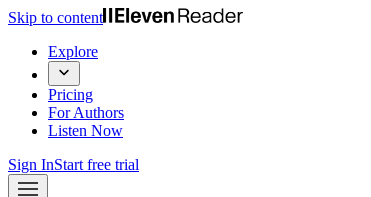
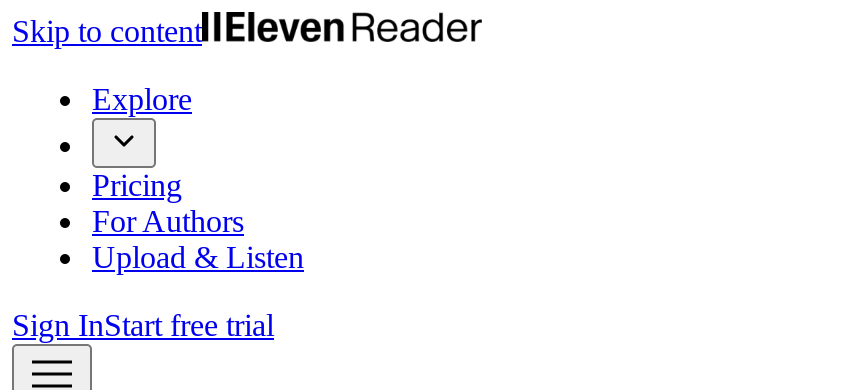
[48,122,123,139] Listen Now -> [92,240,304,274] Upload & Listen

